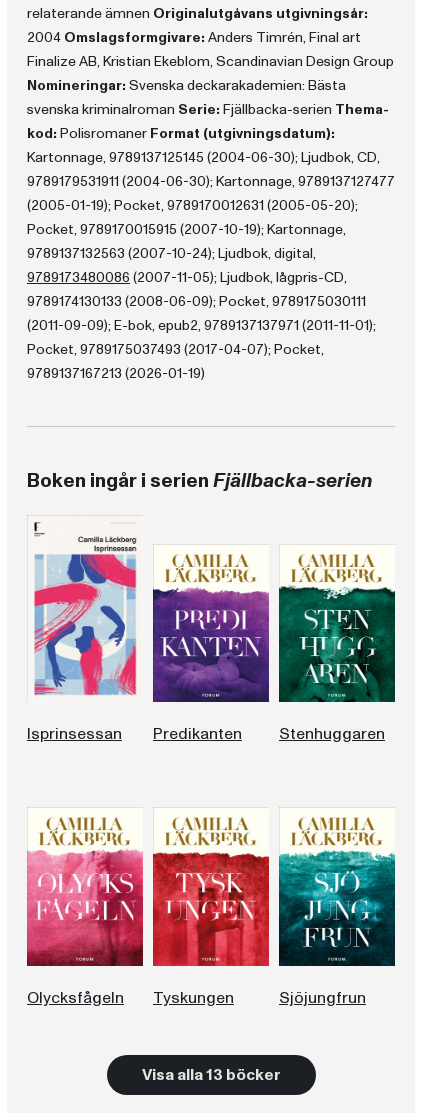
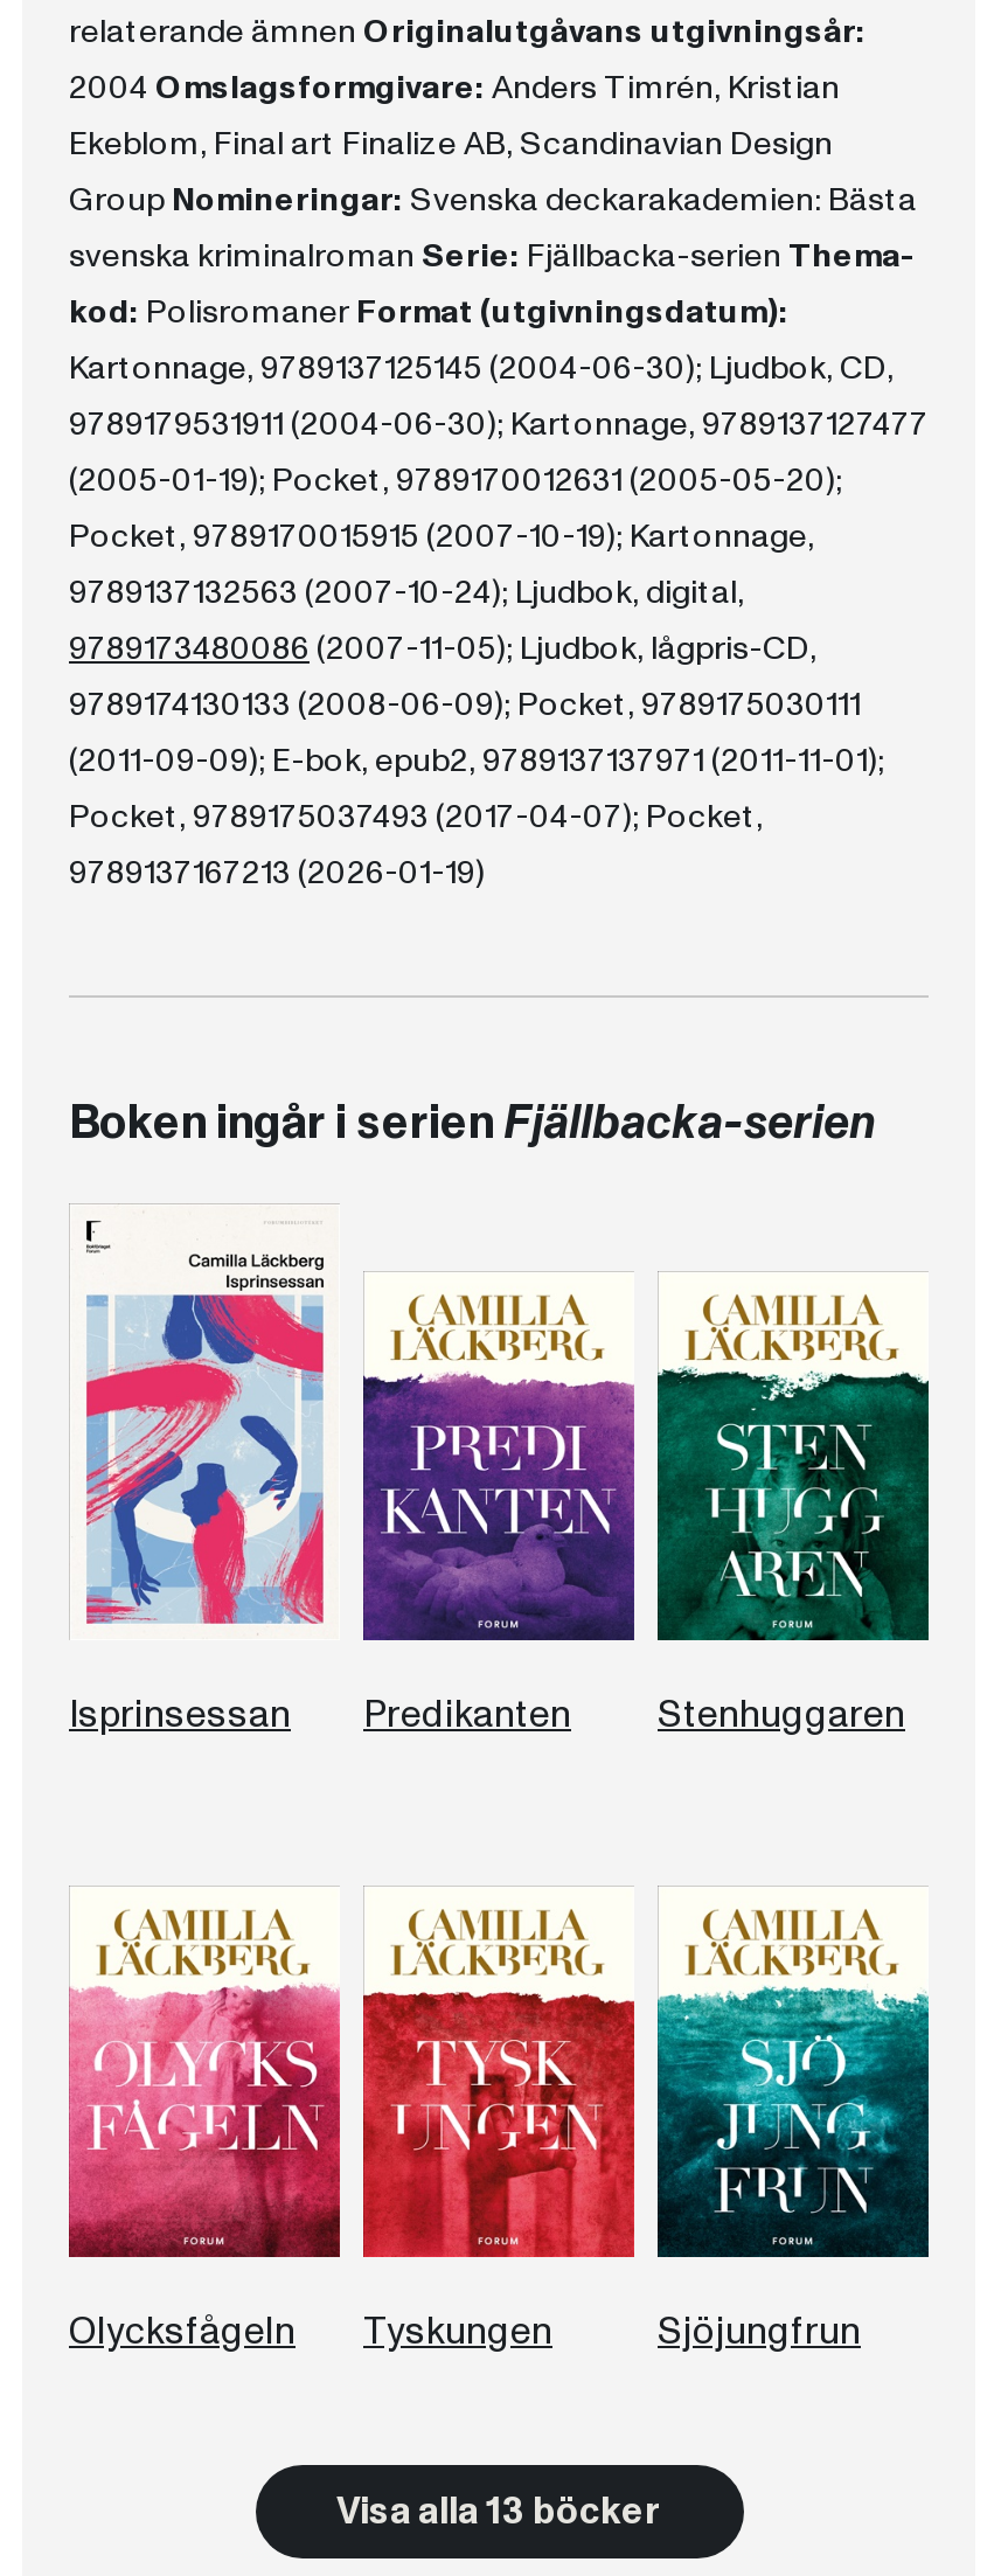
[27,27,394,94] 2004 Omslagsformgivare: Anders Timrén, Final art | Finalize AB, Kristian Ekeblom, Scandinavian Design Group | Nomineringar: Svenska deckarakademien: Bästa -> [69,64,917,221] 2004 Omslagsformgivare: Anders Timrén, Kristian | Ekeblom, Final art Finalize AB, Scandinavian Design | Group Nomineringar: Svenska deckarakademien: Bästa

